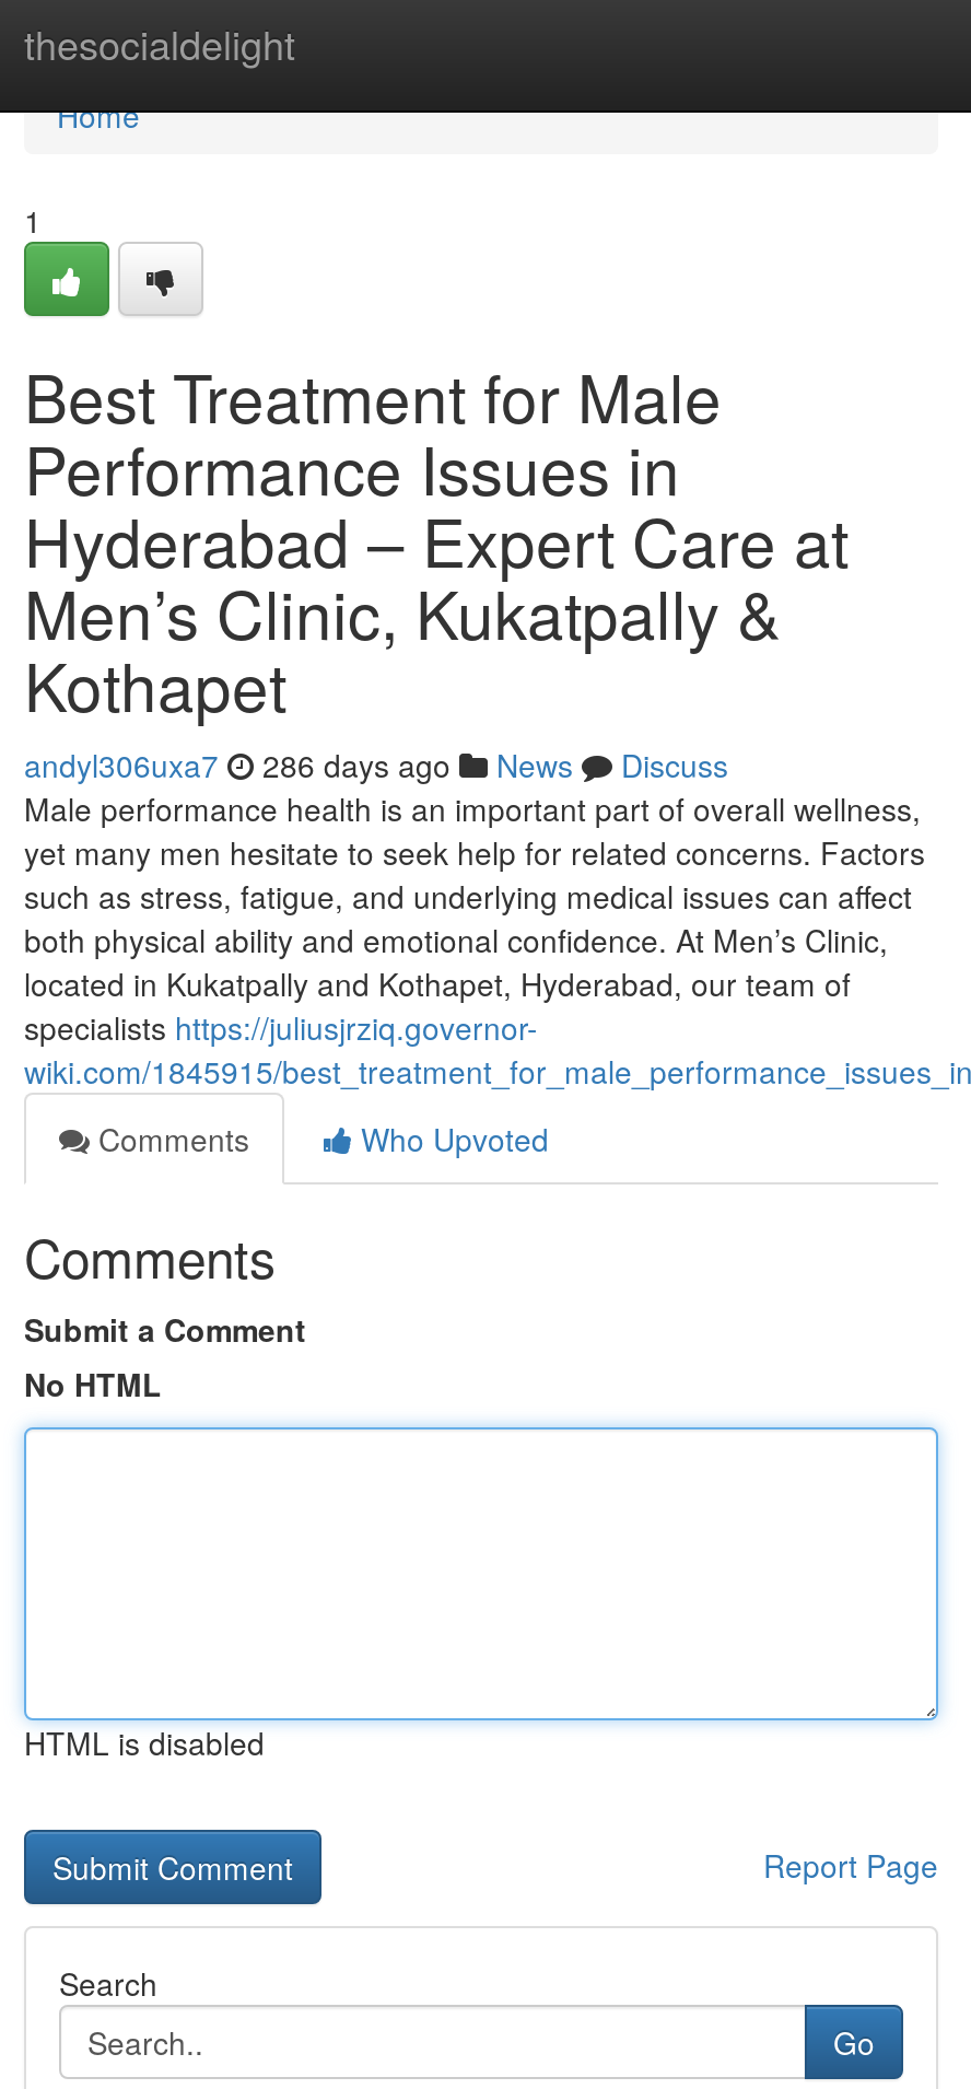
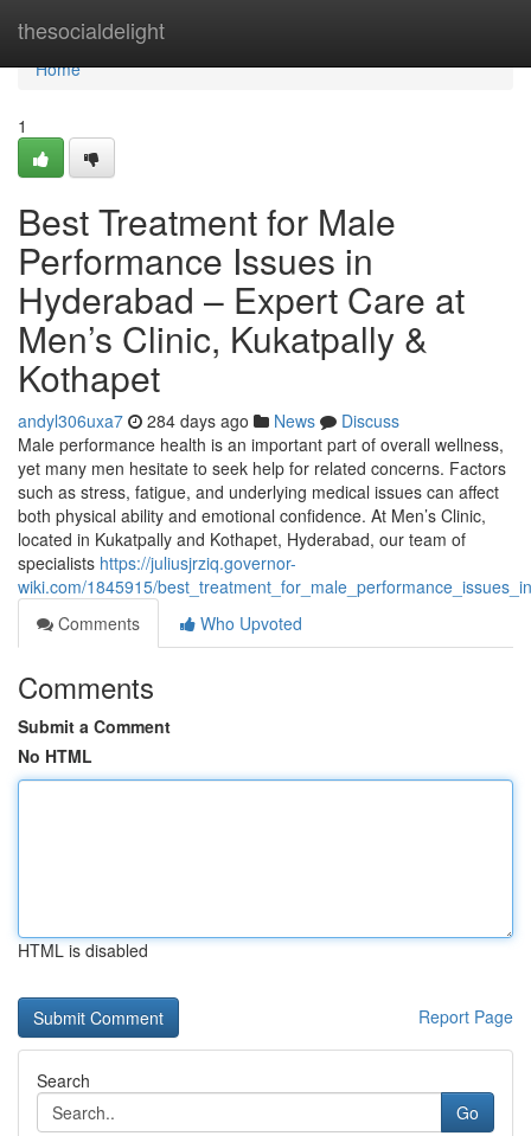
[24,743,728,786] andyl306uxa7 286 days ago News Discuss -> [18,409,399,432] andyl306uxa7 284 days ago News Discuss

